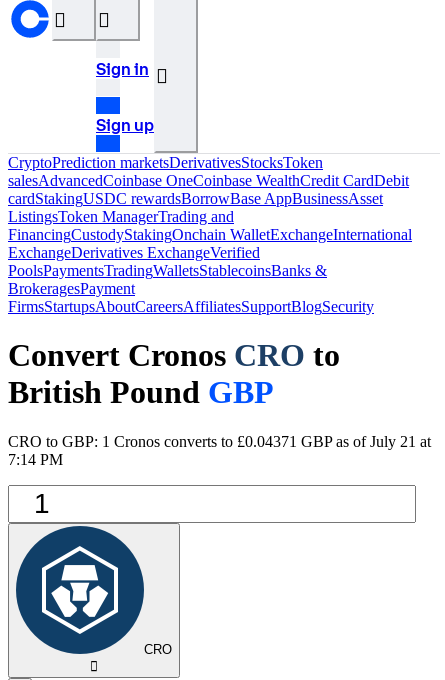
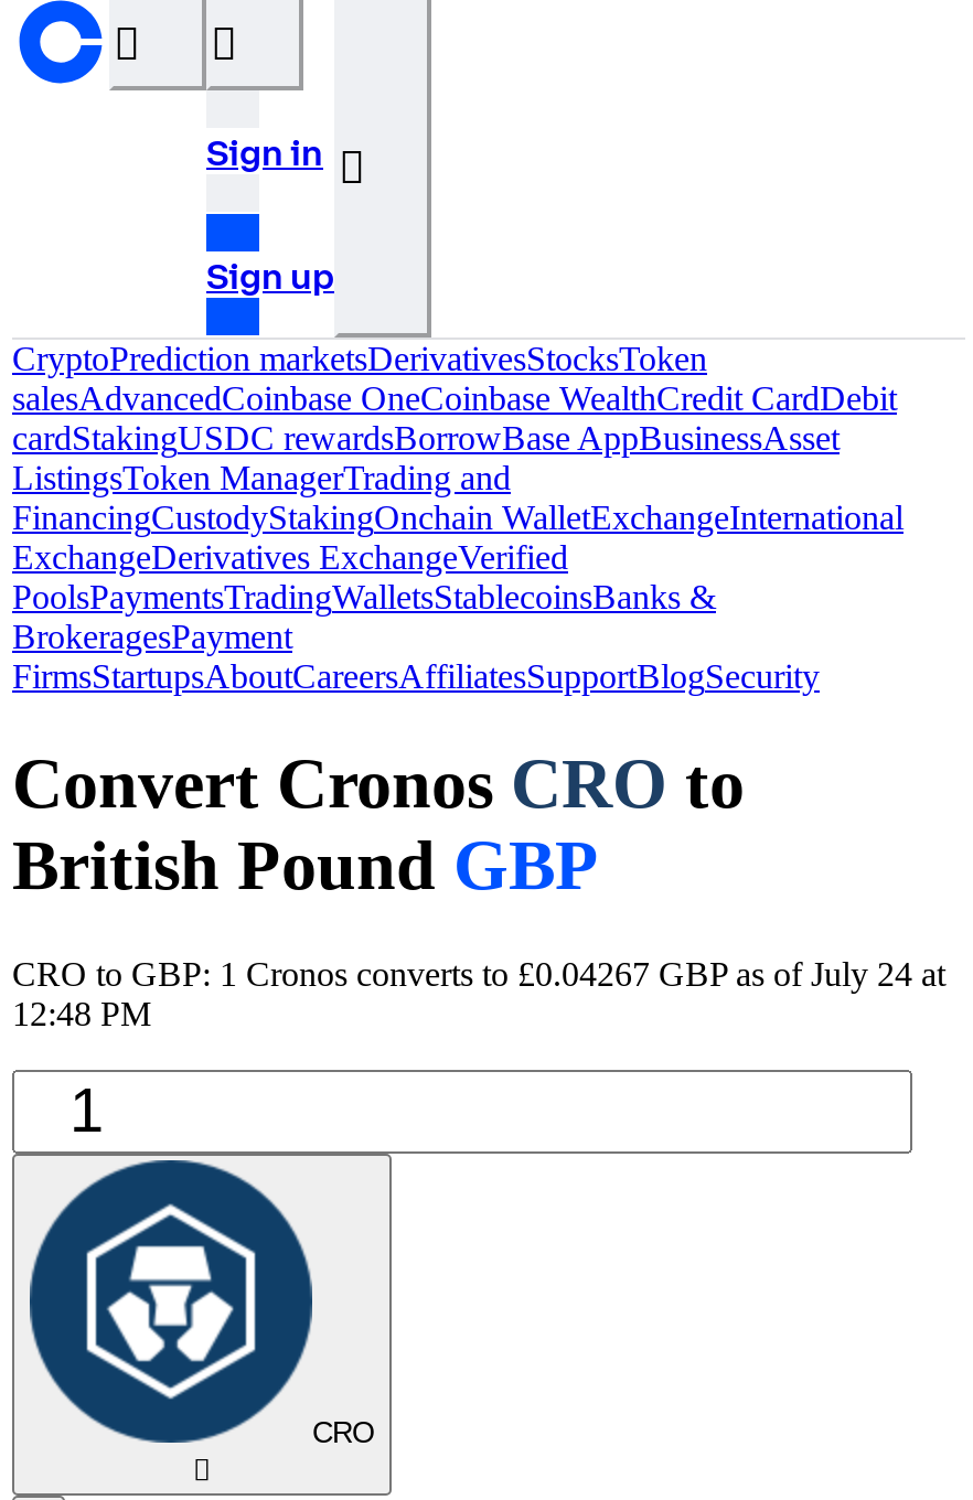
[8,433,431,450] CRO to GBP: 1 Cronos converts to £0.04371 GBP as of July 21 at -> [12,955,945,992] CRO to GBP: 1 Cronos converts to £0.04267 GBP as of July 24 at
[8,451,63,468] 7:14 PM -> [12,995,151,1032] 12:48 PM

